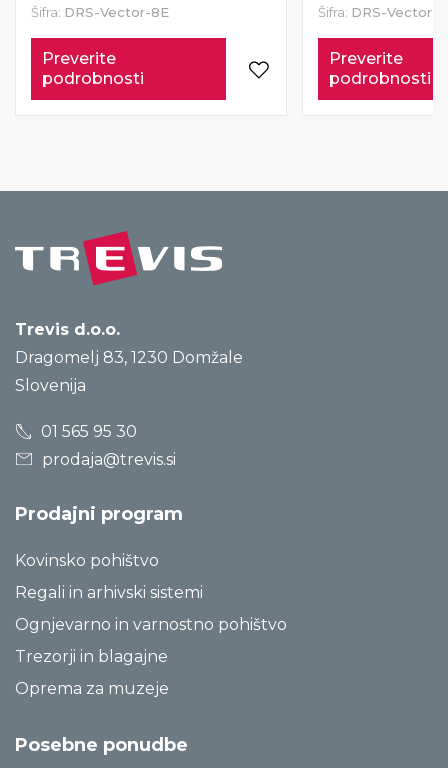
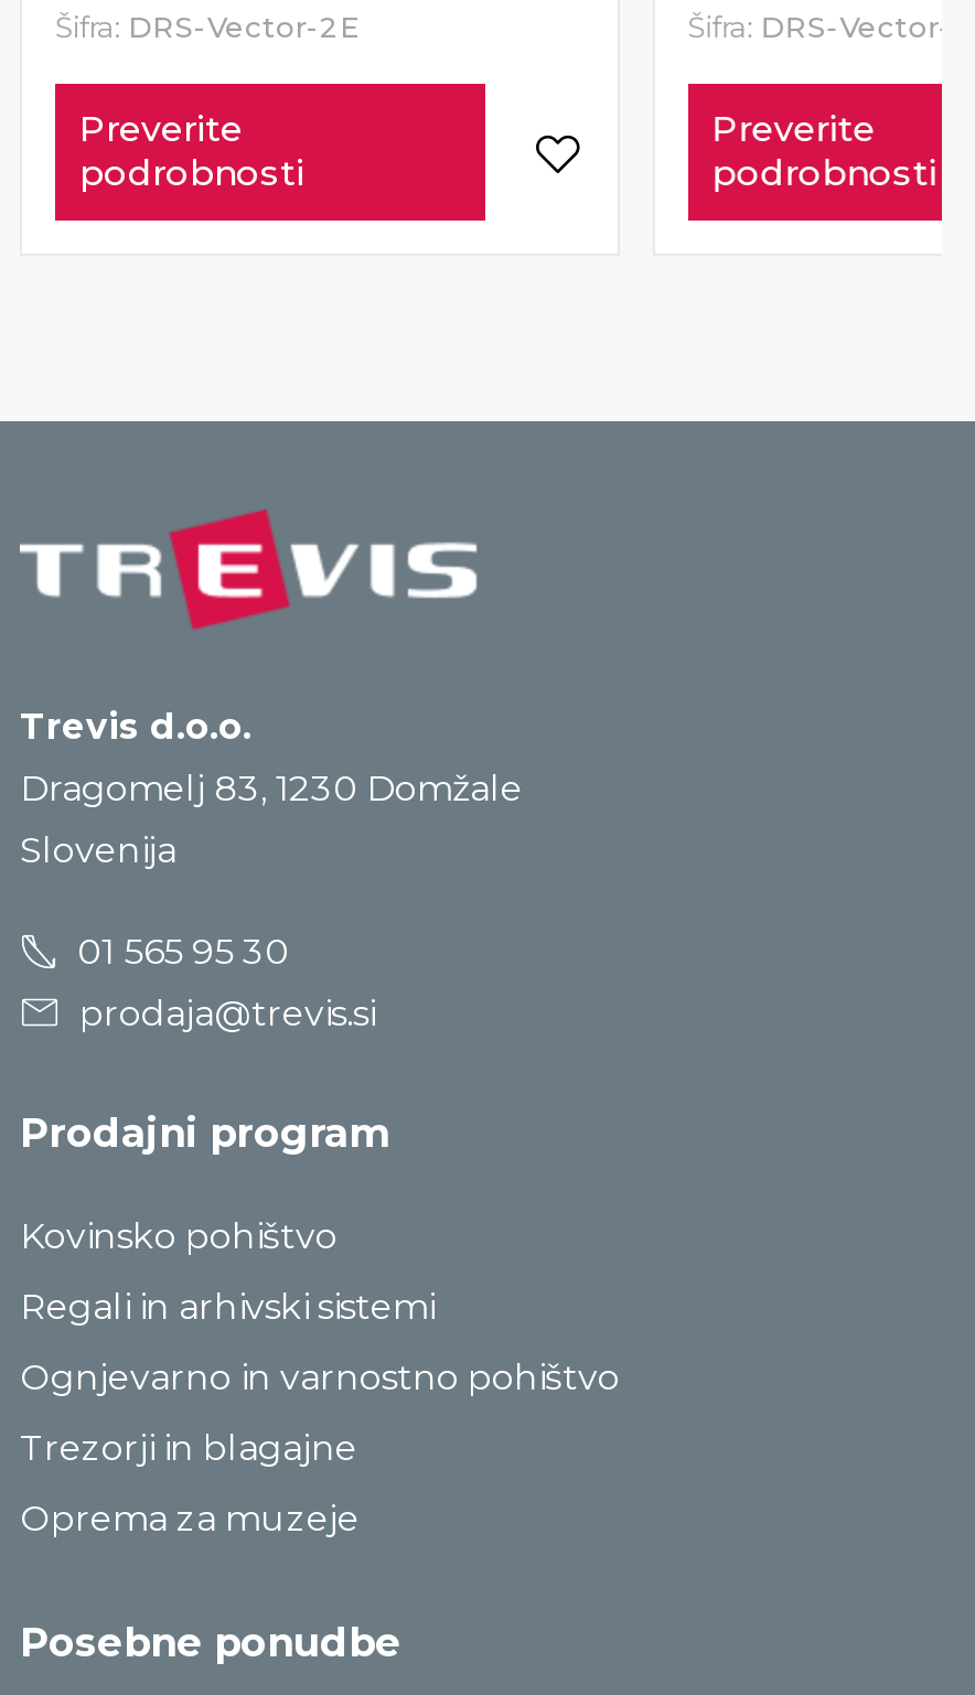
[31,4,169,20] Šifra: DRS-Vector-8E -> [55,9,360,44] Šifra: DRS-Vector-2E

